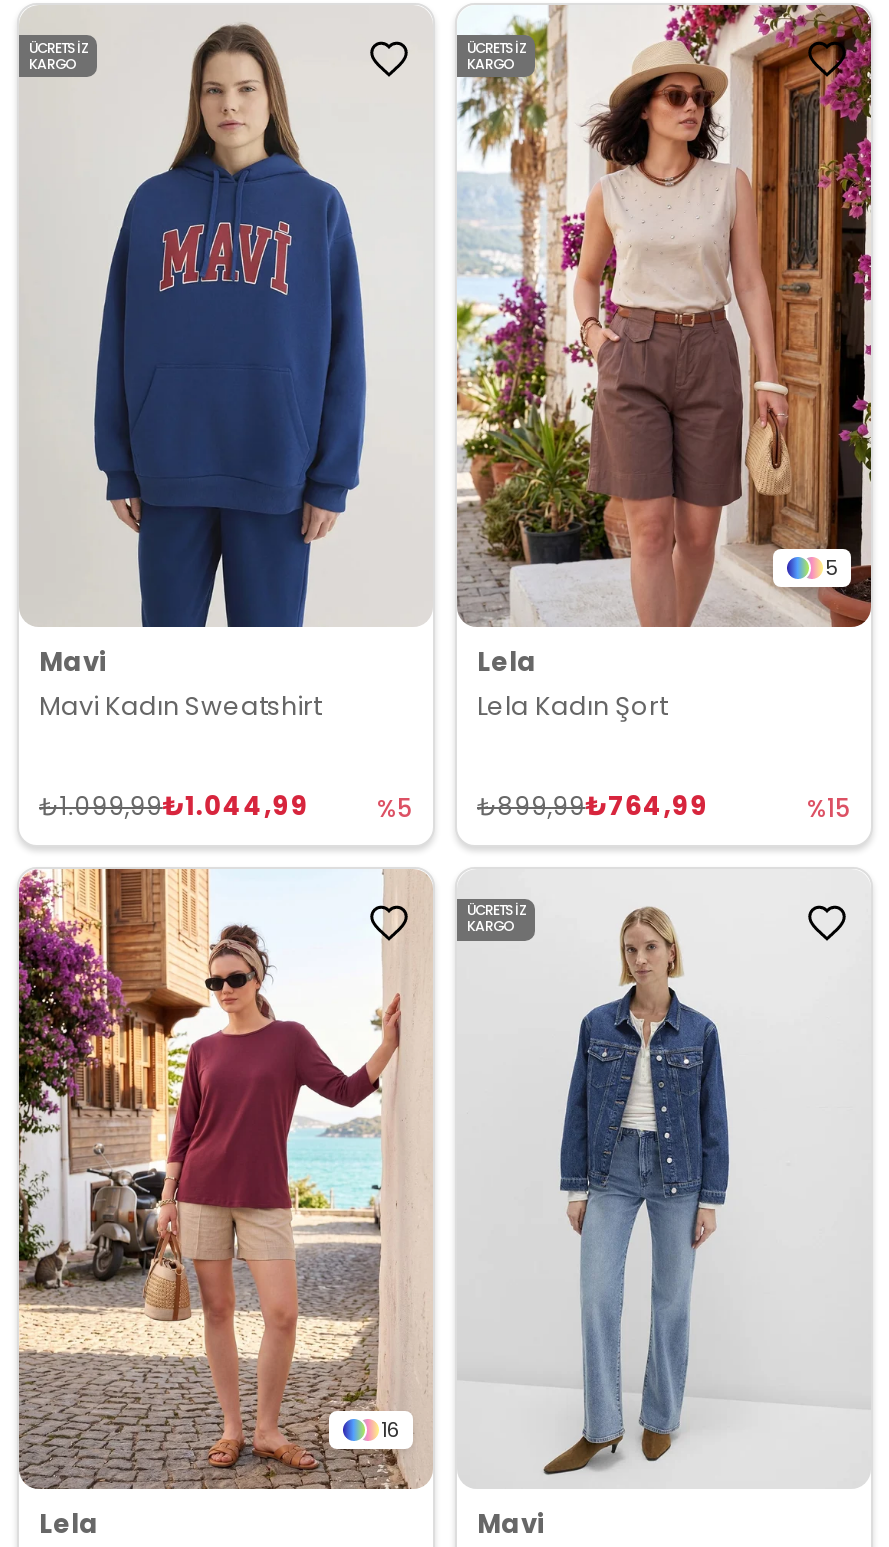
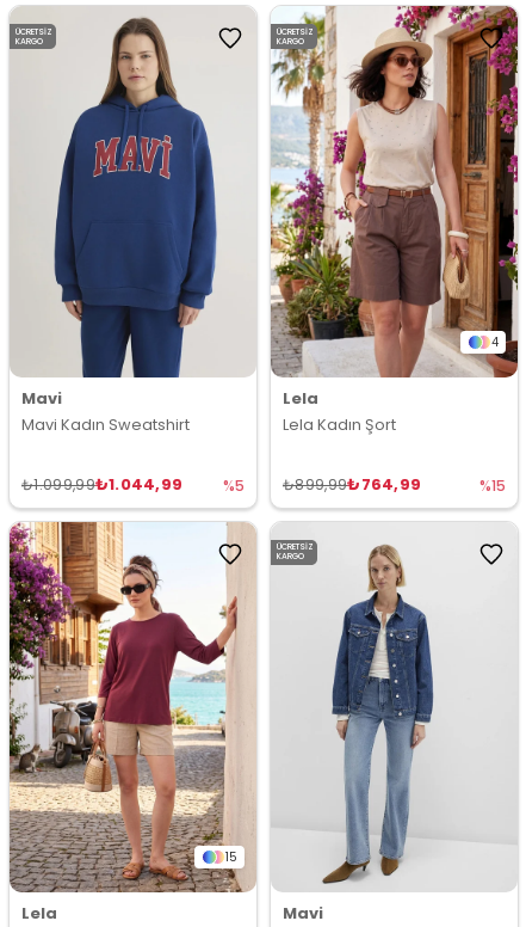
[825,552,839,582] 5 -> [491,333,499,351] 4
[381,1415,401,1445] 16 -> [225,848,237,866] 15

